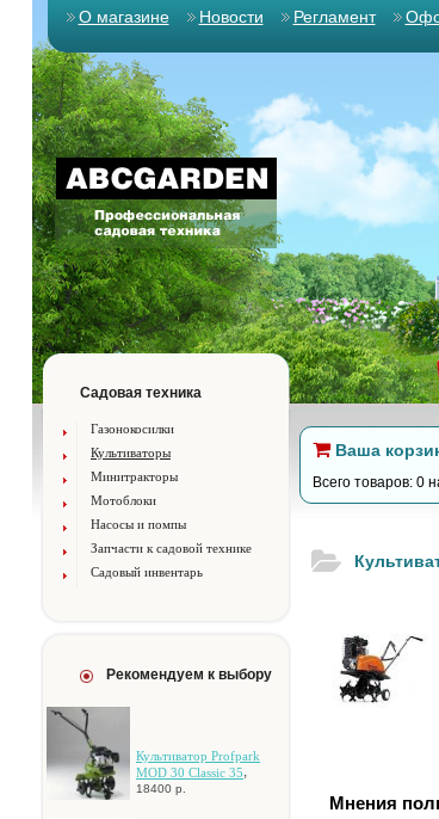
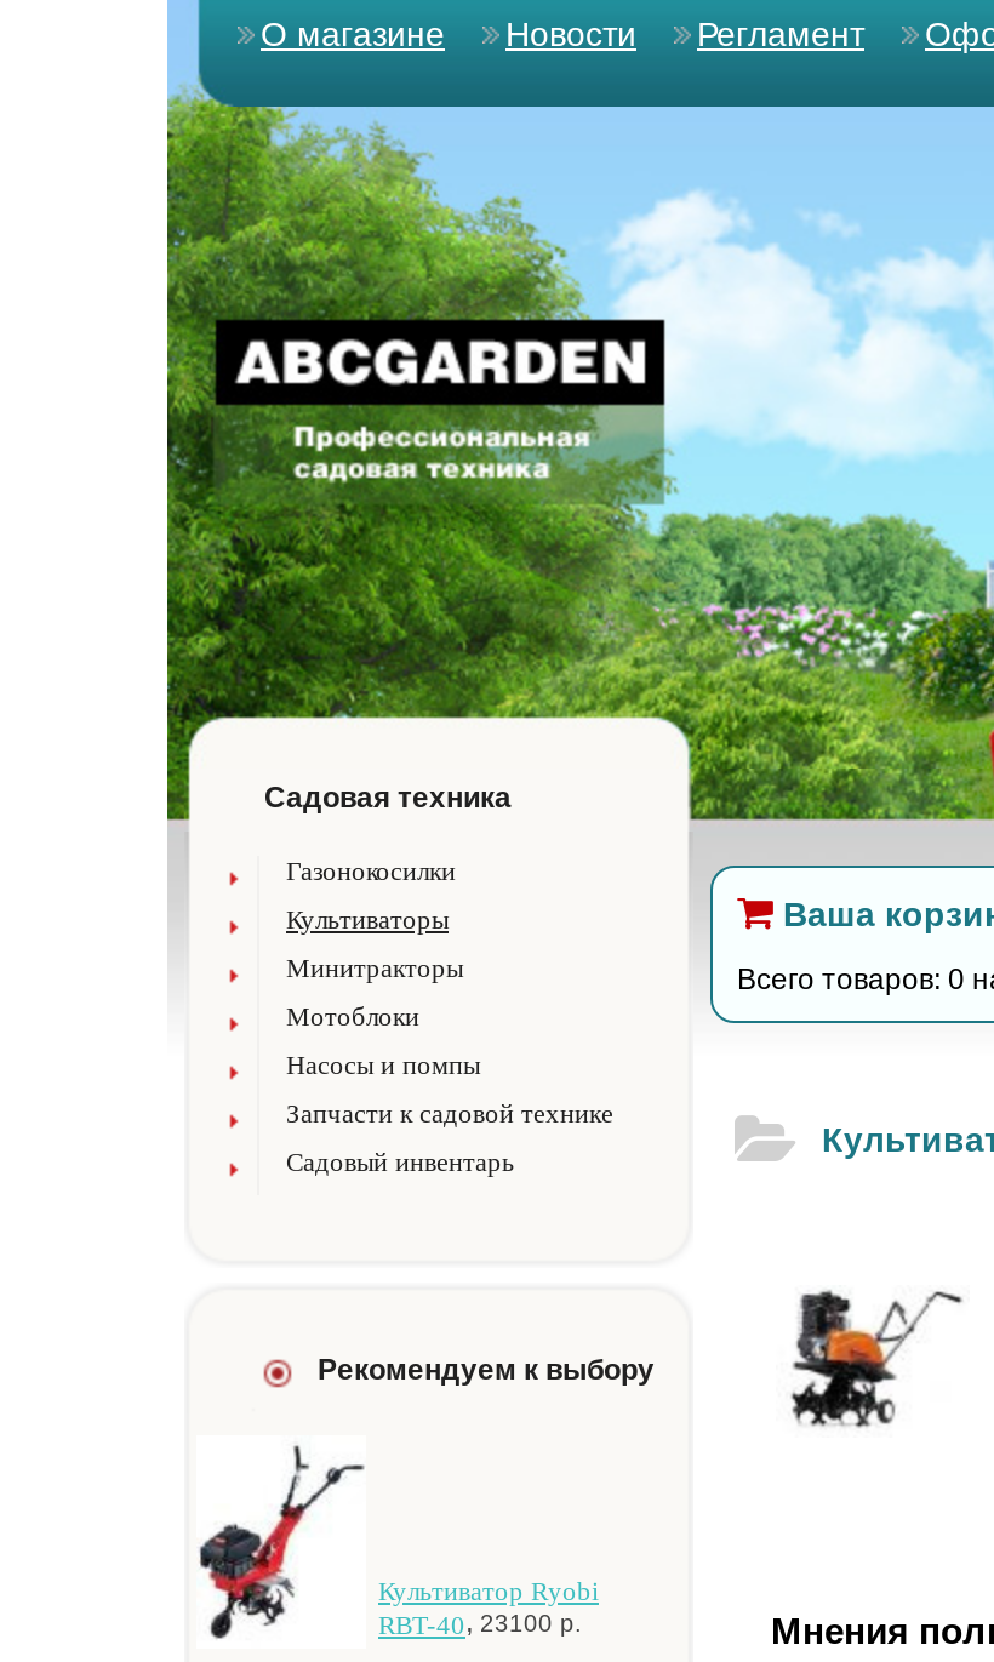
[45,706,260,806] [image] | Культиватор Profpark | MOD 30 Сlassic 35, | 18400 р. -> [196,1435,599,1641] [image] | Культиватор Ryobi | RBT-40,23100 р.

